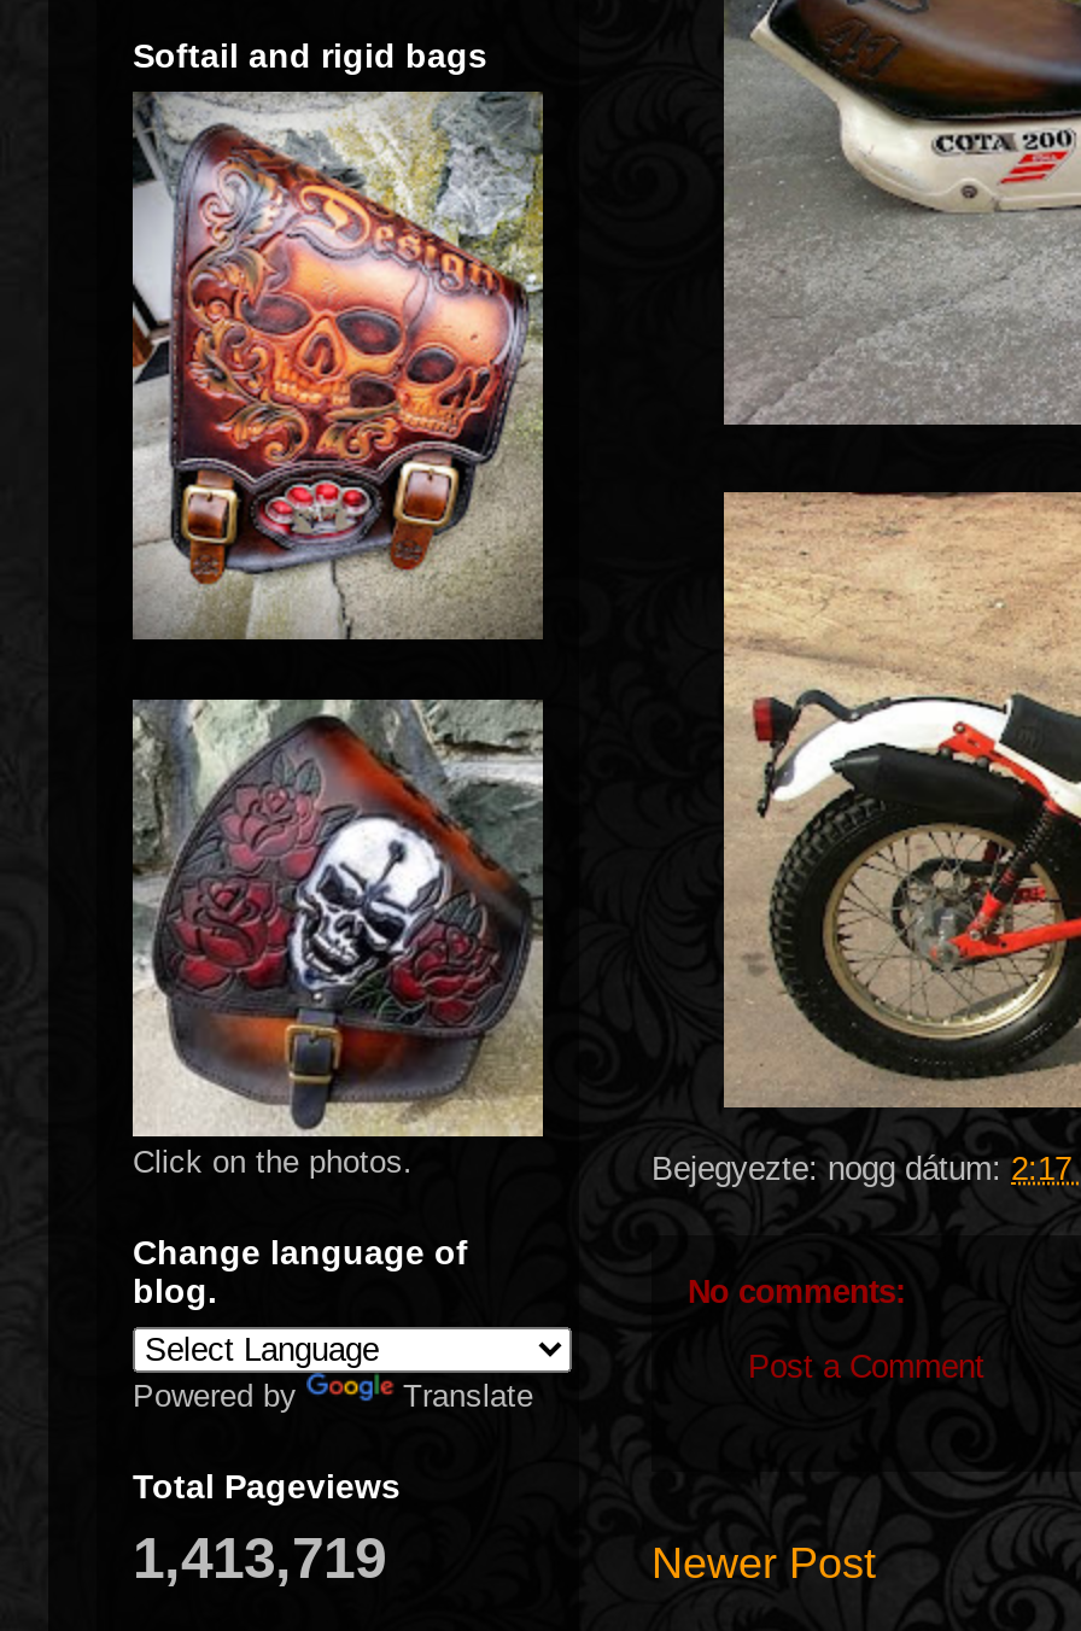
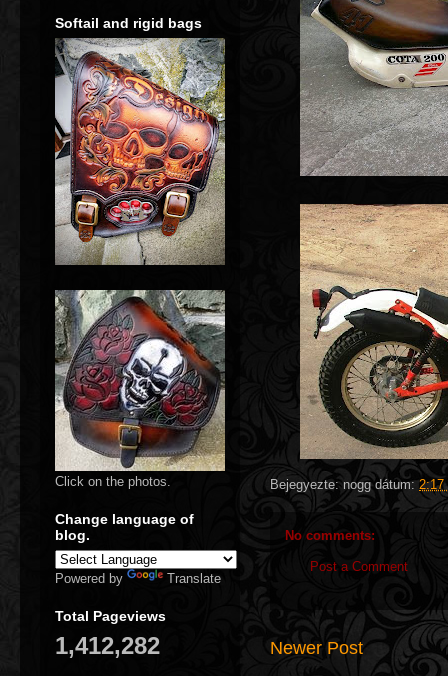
[133,1525,386,1590] 1,413,719 -> [55,632,160,659] 1,412,282

